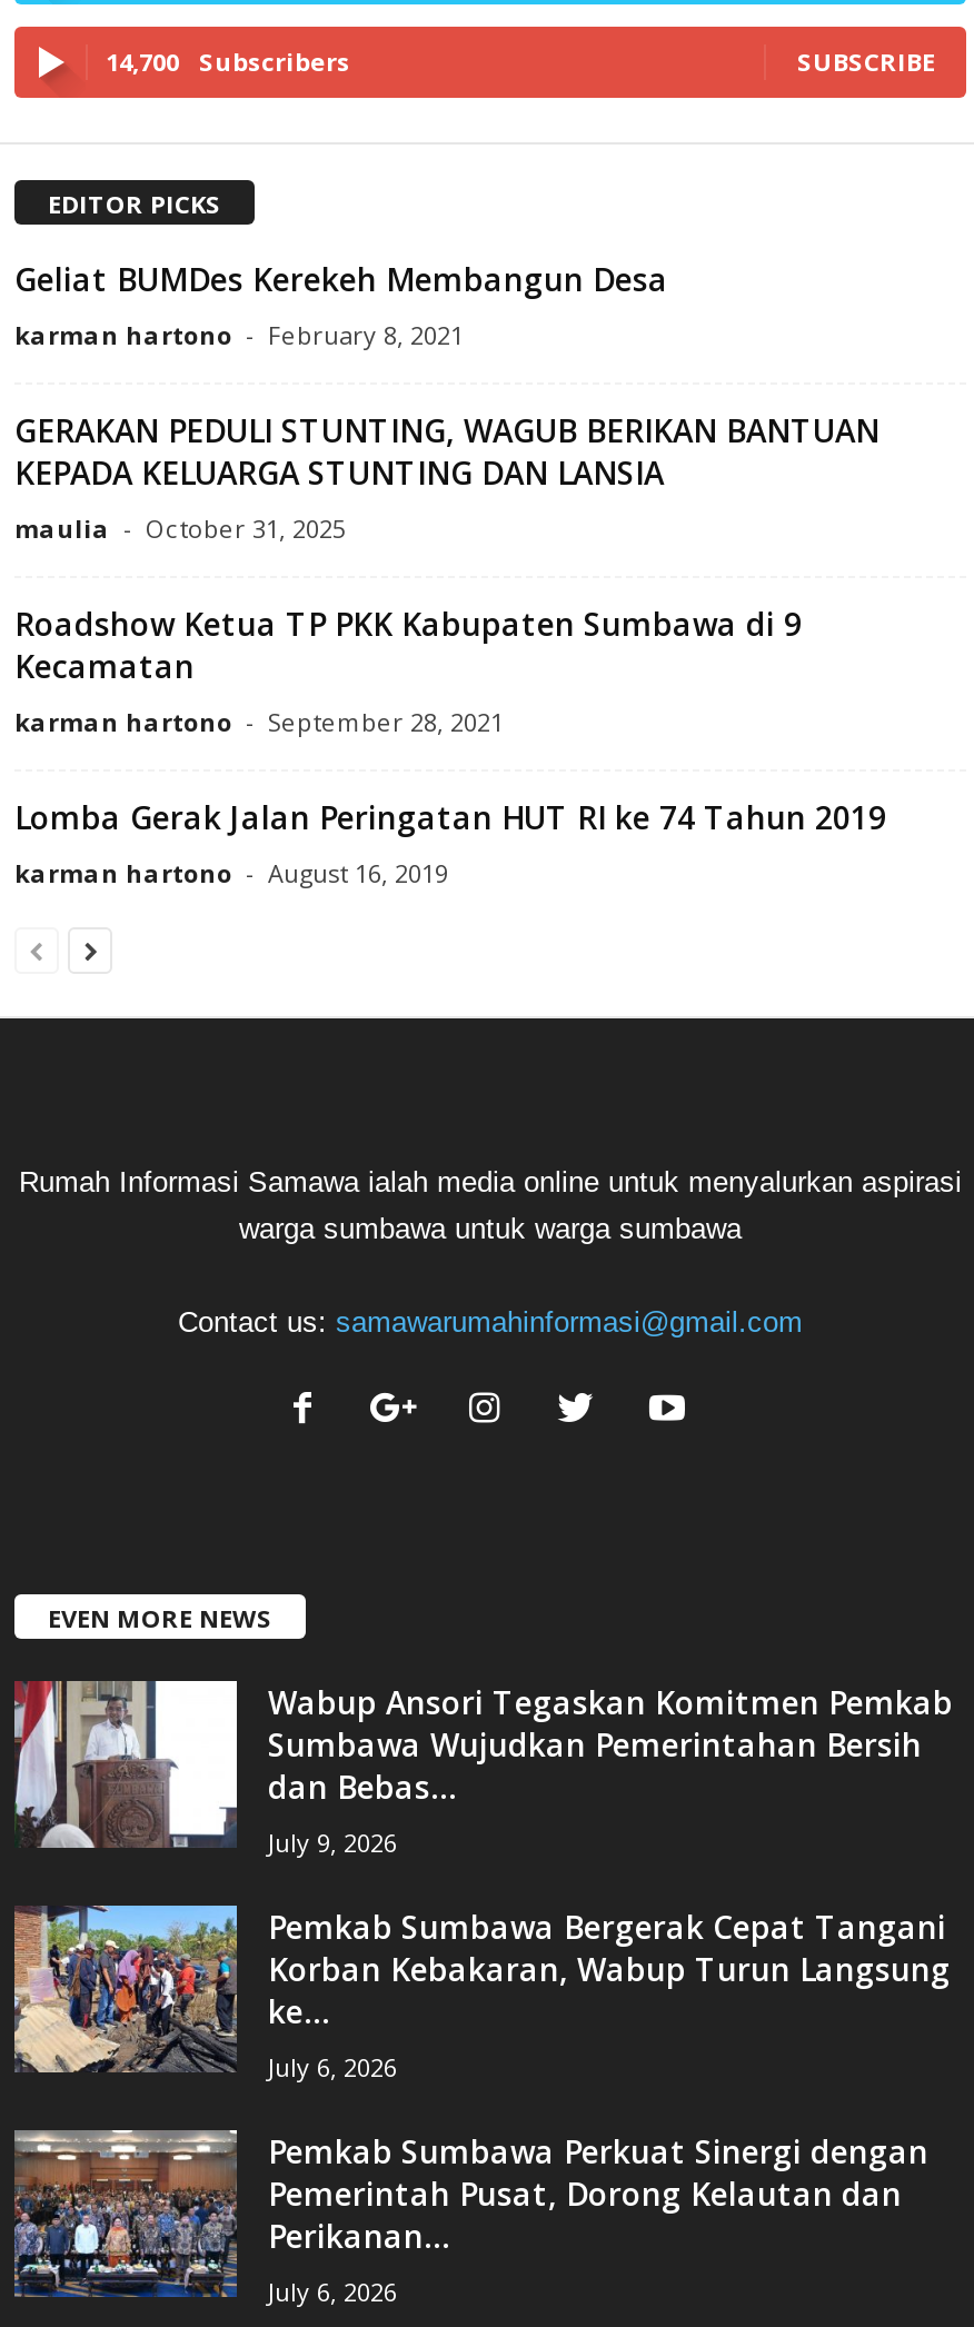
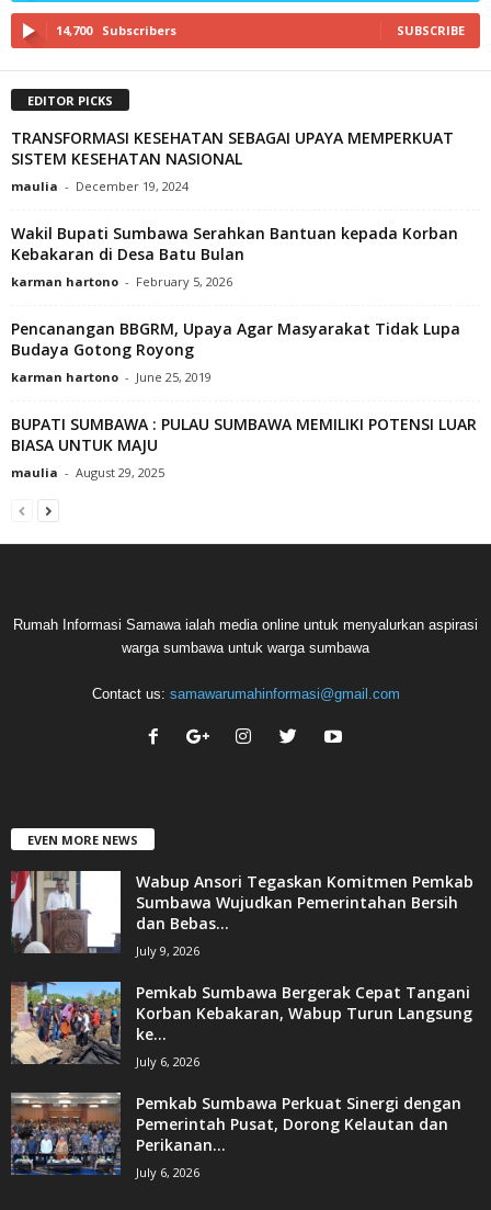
[14,259,668,352] Geliat BUMDes Kerekeh Membangun Desa | karman hartono - February 8, 2021 -> [11,128,454,195] TRANSFORMASI KESEHATAN SEBAGAI UPAYA MEMPERKUAT | SISTEM KESEHATAN NASIONAL | maulia - December 19, 2024
[14,410,879,546] GERAKAN PEDULI STUNTING, WAGUB BERIKAN BANTUAN | KEPADA KELUARGA STUNTING DAN LANSIA | maulia - October 31, 2025 -> [11,223,458,290] Wakil Bupati Sumbawa Serahkan Bantuan kepada Korban | Kebakaran di Desa Batu Bulan | karman hartono - February 5, 2026
[14,604,802,739] Roadshow Ketua TP PKK Kabupaten Sumbawa di 9 | Kecamatan | karman hartono - September 28, 2021 -> [11,319,460,386] Pencanangan BBGRM, Upaya Agar Masyarakat Tidak Lupa | Budaya Gotong Royong | karman hartono - June 25, 2019
[14,797,886,891] Lomba Gerak Jalan Peringatan HUT RI ke 74 Tahun 2019 | karman hartono - August 16, 2019 -> [11,414,477,481] BUPATI SUMBAWA : PULAU SUMBAWA MEMILIKI POTENSI LUAR | BIASA UNTUK MAJU | maulia - August 29, 2025

